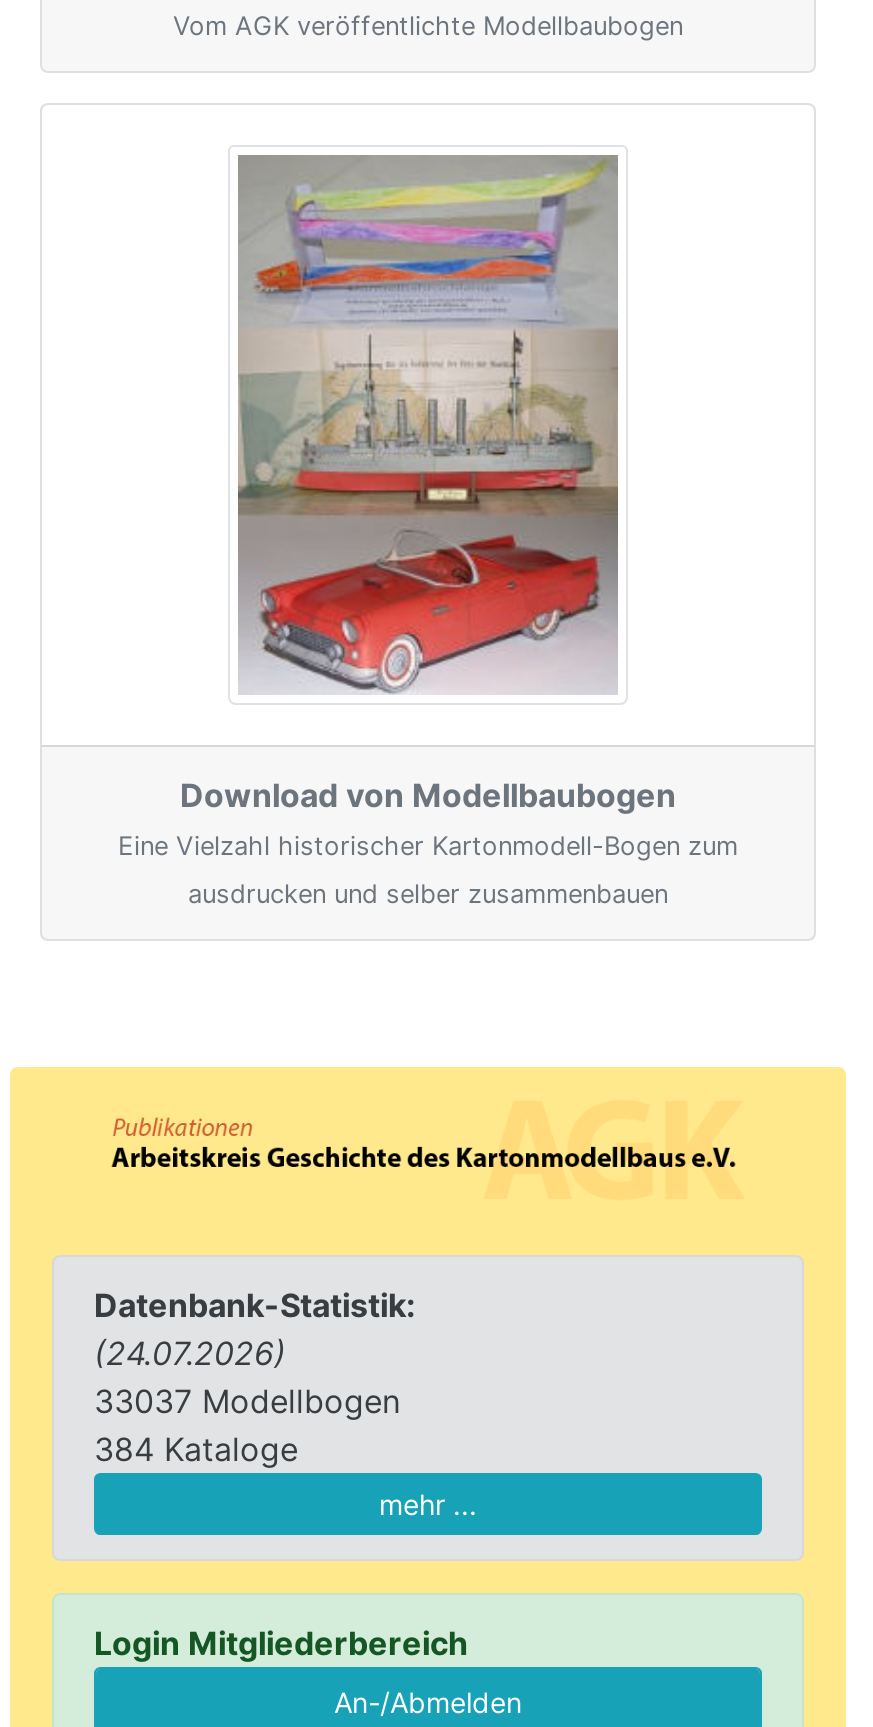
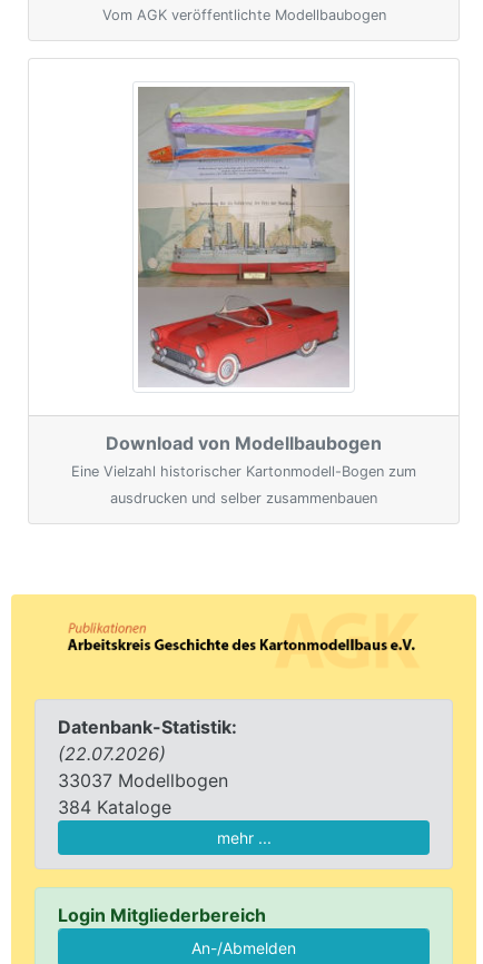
[94,1333,286,1373] (24.07.2026) -> [58,742,166,765] (22.07.2026)

